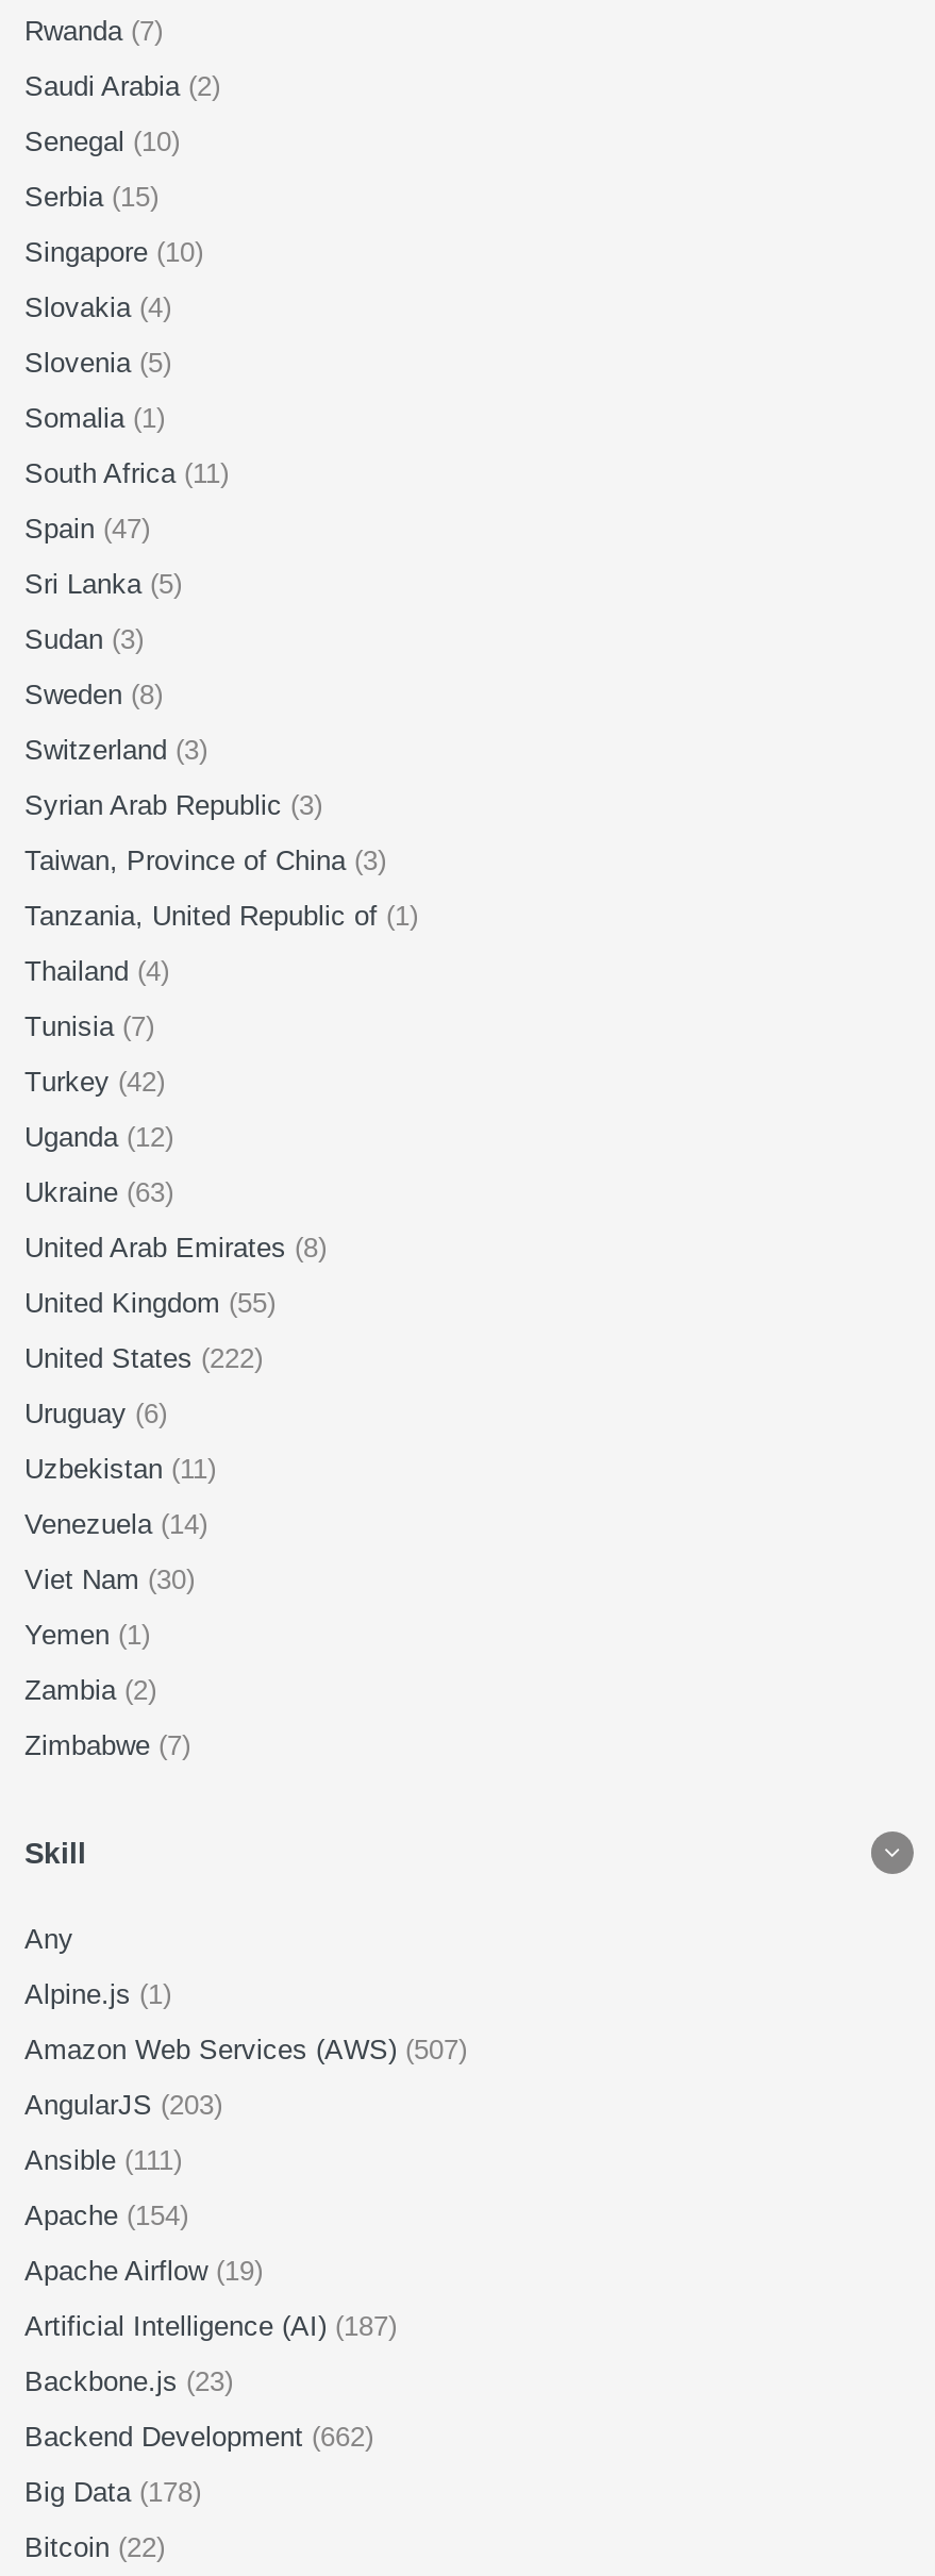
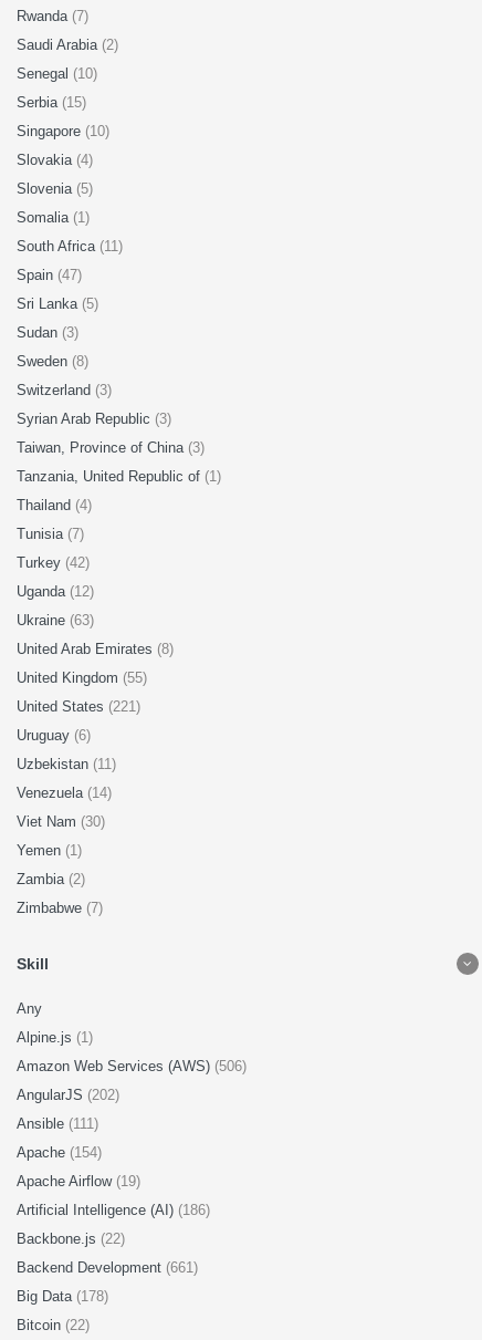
[24,1342,263,1374] United States (222) -> [17,698,140,715] United States (221)
[24,2034,467,2065] Amazon Web Services (AWS) (507) -> [17,1058,247,1074] Amazon Web Services (AWS) (506)
[24,2089,222,2121] AngularJS (203) -> [17,1087,119,1103] AngularJS (202)
[24,2310,397,2342] Artificial Intelligence (AI) (187) -> [17,1202,210,1218] Artificial Intelligence (AI) (186)
[24,2365,233,2397] Backbone.js (23) -> [17,1230,125,1247] Backbone.js (22)
[24,2421,373,2453] Backend Development (662) -> [17,1259,198,1276] Backend Development (661)

